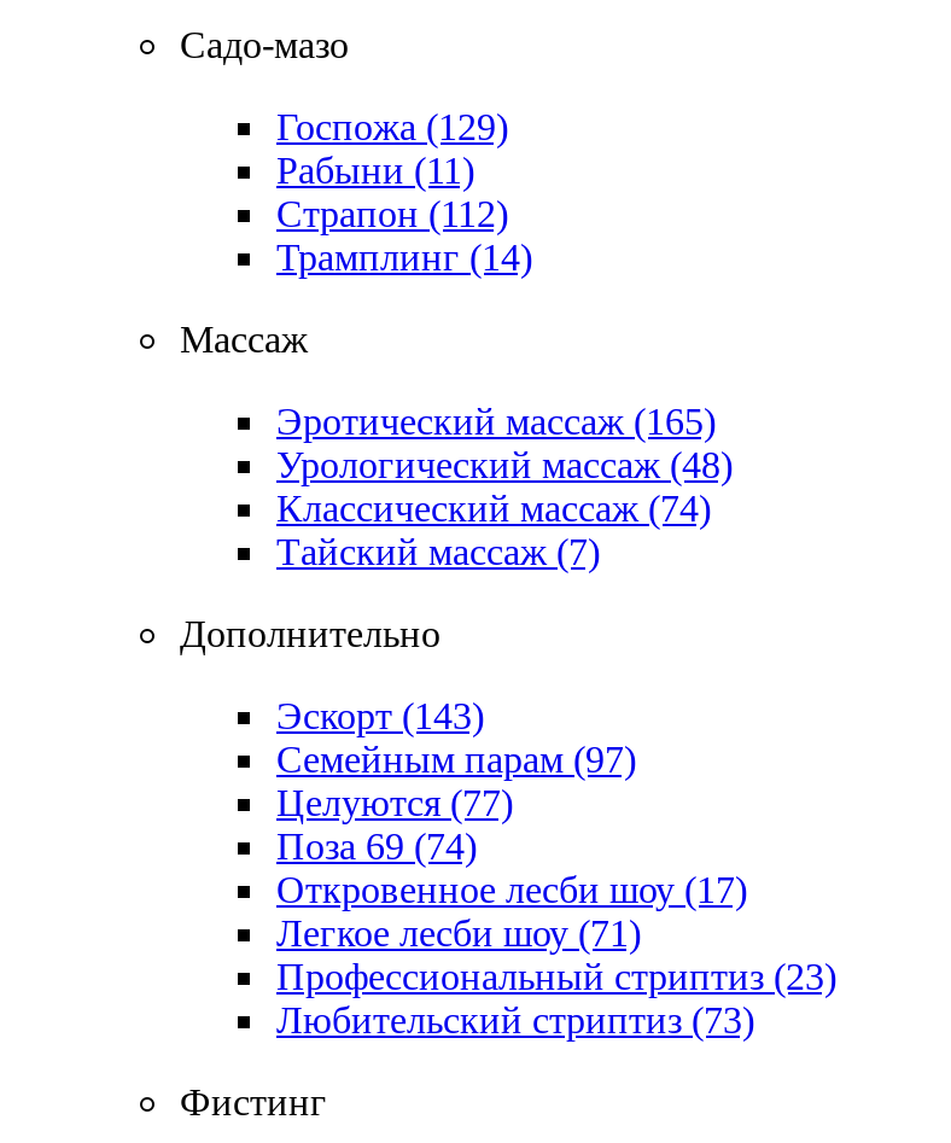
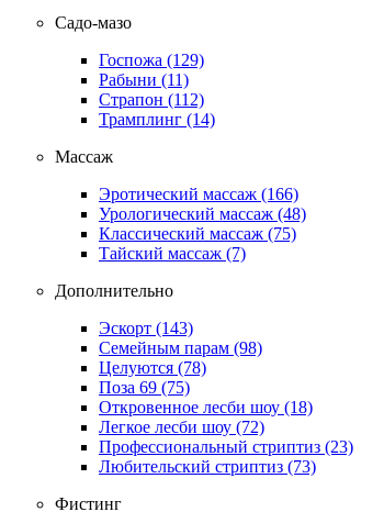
[276,401,716,442] Эротический массаж (165) -> [99,185,298,203] Эротический массаж (166)
[276,488,711,529] Классический массаж (74) -> [99,224,296,243] Классический массаж (75)
[276,739,636,780] Семейным парам (97) -> [99,338,262,357] Семейным парам (98)
[276,782,513,823] Целуются (77) -> [99,358,206,377] Целуются (78)
[276,826,477,867] Поза 69 (74) -> [99,378,190,397] Поза 69 (75)
[276,869,747,910] Откровенное лесби шоу (17) -> [99,398,313,416] Откровенное лесби шоу (18)
[276,912,641,954] Легкое лесби шоу (71) -> [99,418,264,436] Легкое лесби шоу (72)

